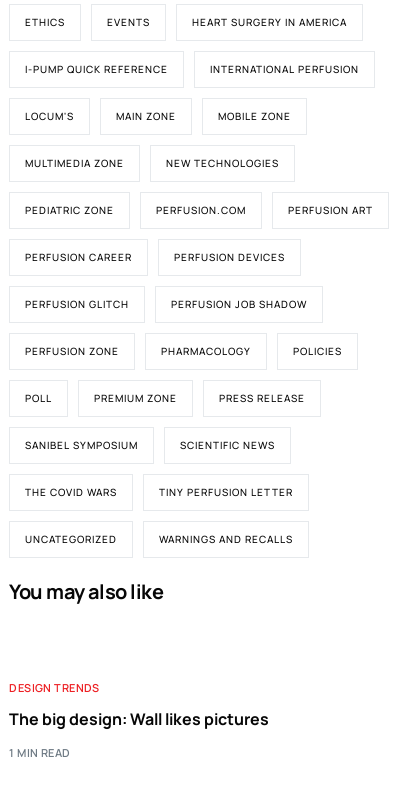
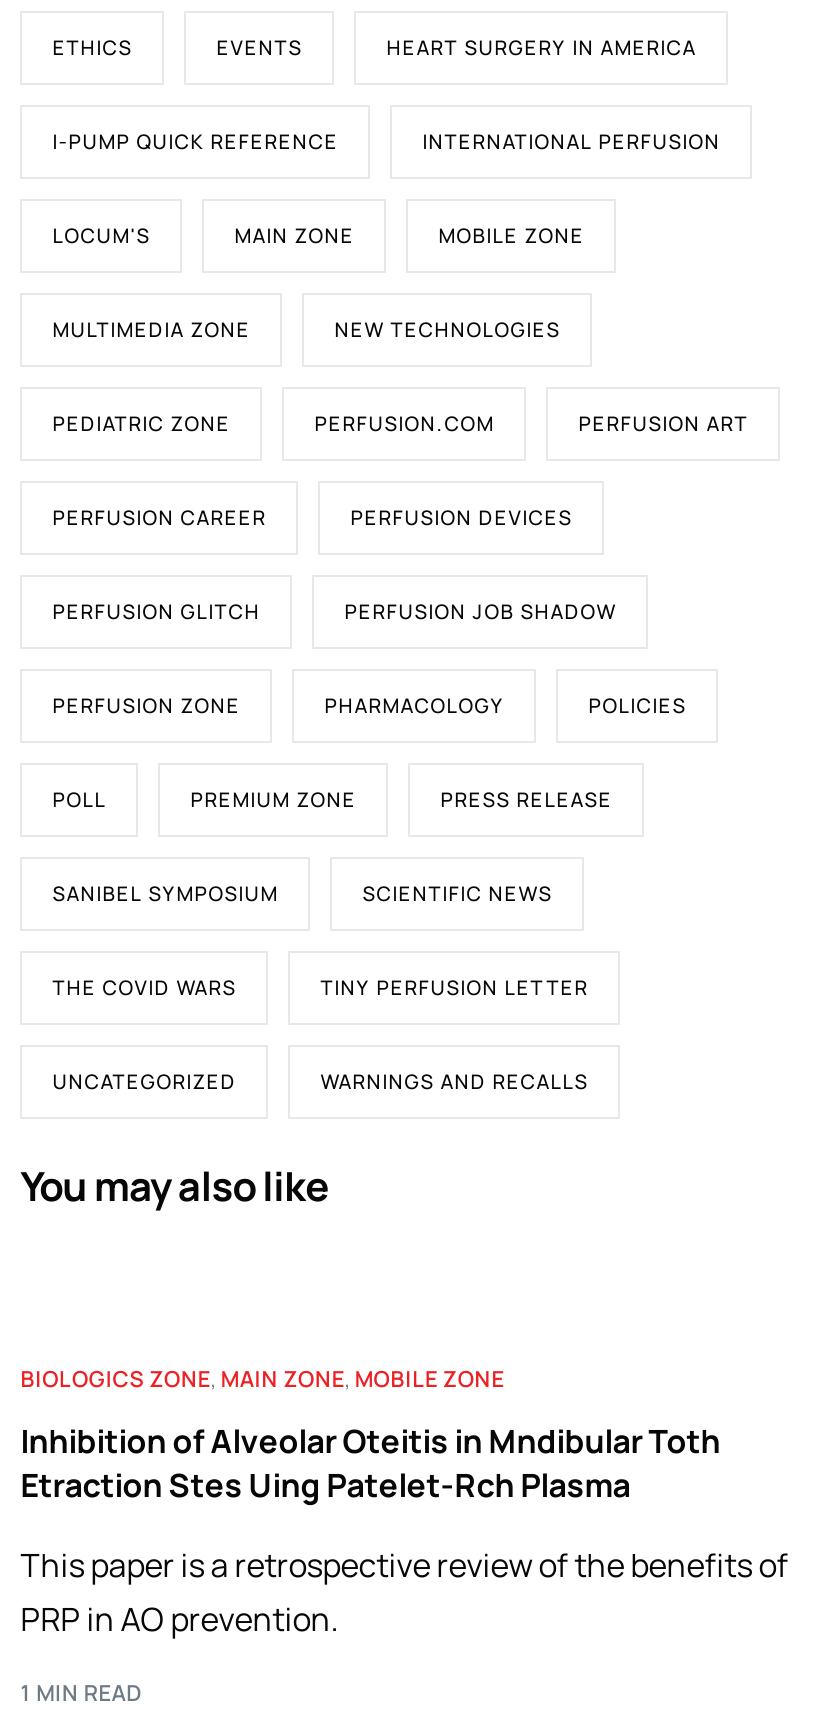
[9,680,269,730] DESIGN TRENDS | The big design: Wall likes pictures -> [20,1363,788,1641] BIOLOGICS ZONE, MAIN ZONE, MOBILE ZONE | Inhibition of Alveolar Oteitis in Mndibular Toth | Etraction Stes Uing Patelet-Rch Plasma | This paper is a retrospective review of the benefits of | PRP in AO prevention.

